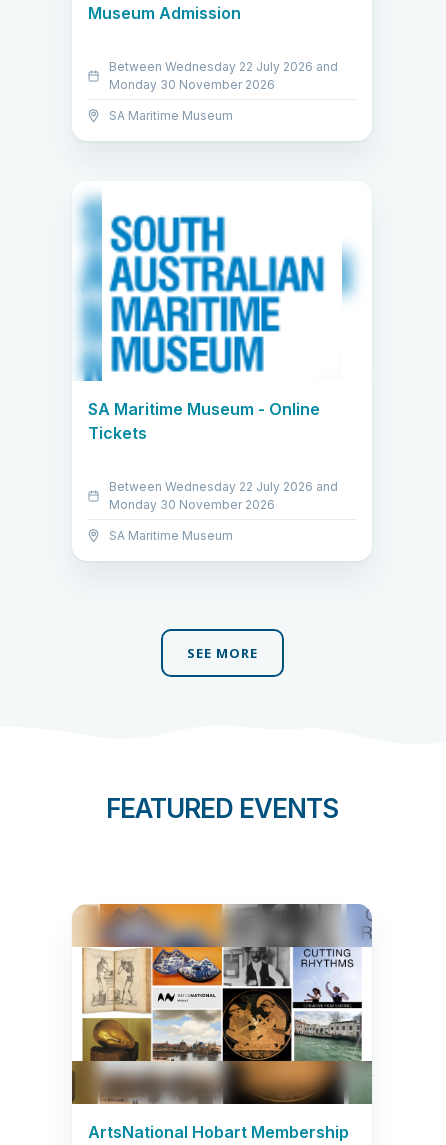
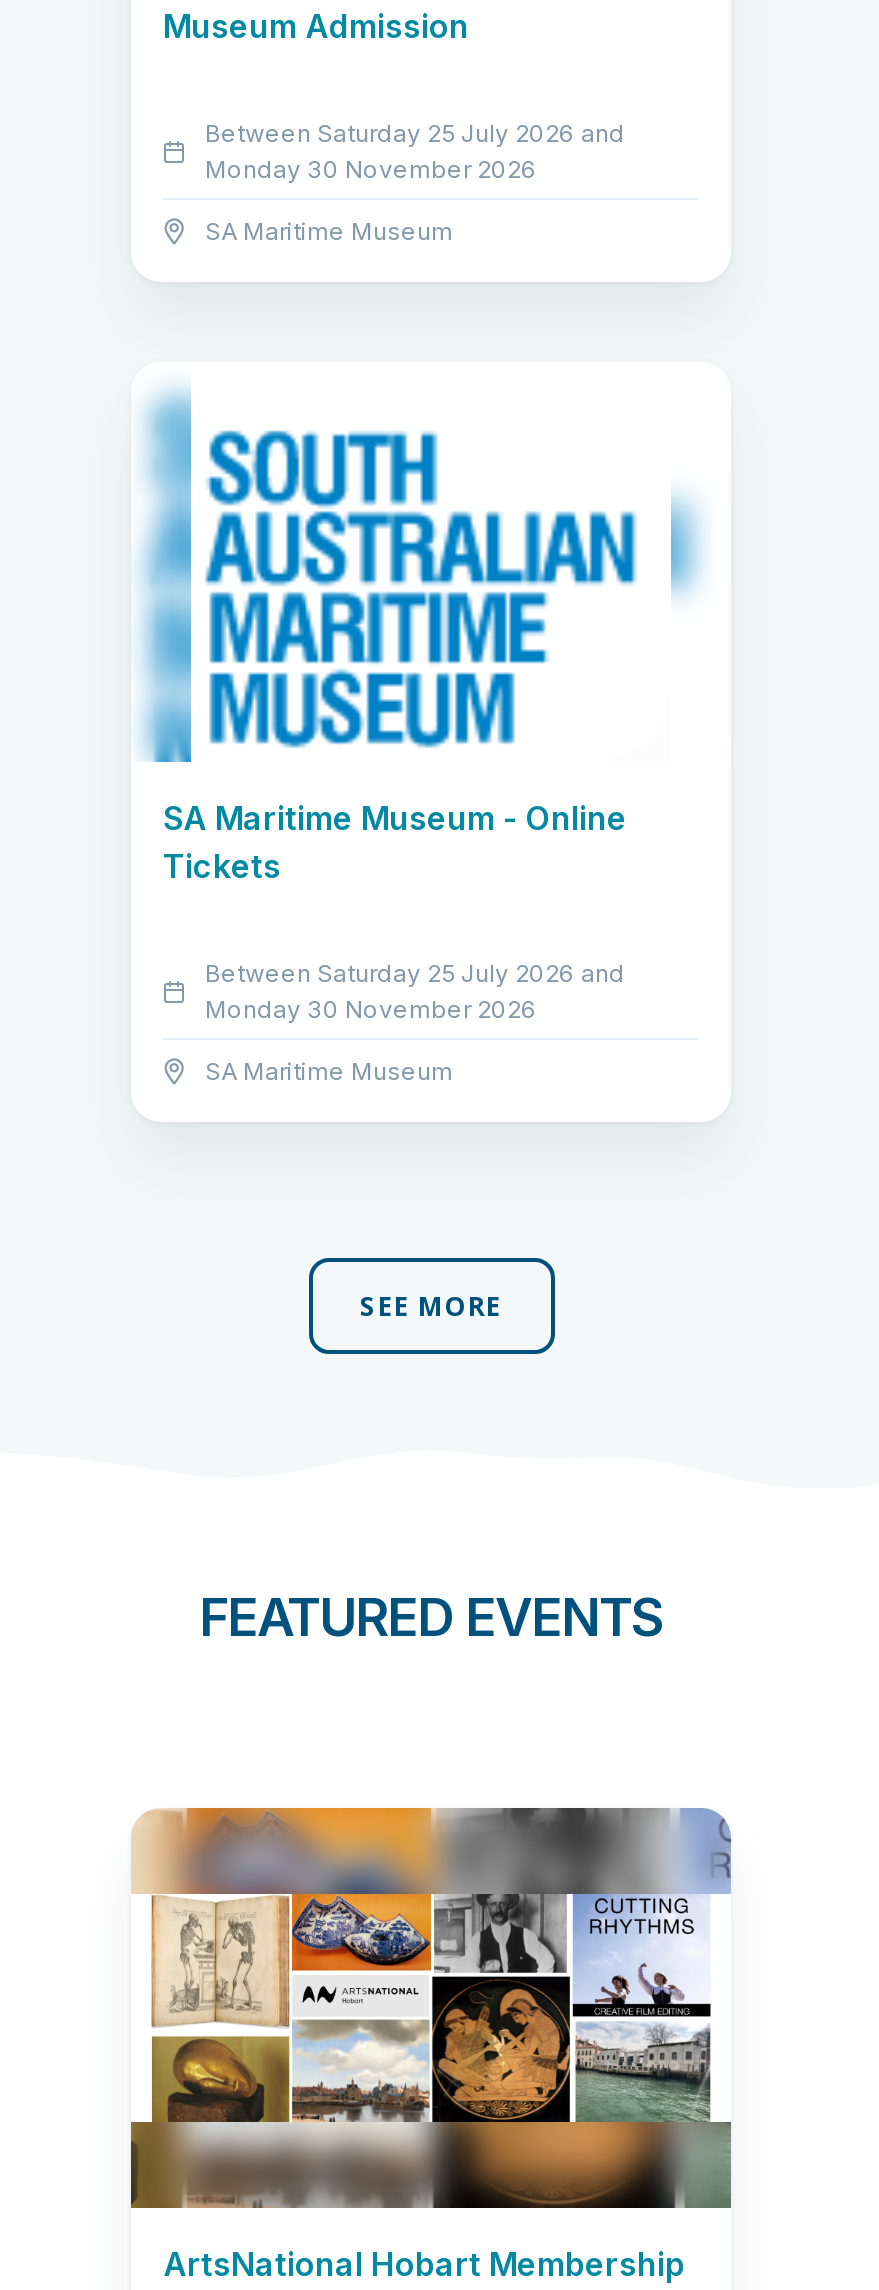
[109,59,338,74] Between Wednesday 22 July 2026 and -> [205,118,625,148] Between Saturday 25 July 2026 and
[109,479,338,494] Between Wednesday 22 July 2026 and -> [205,958,625,988] Between Saturday 25 July 2026 and

